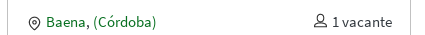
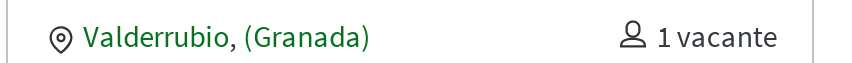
[46,12,157,31] Baena, (Córdoba) -> [83,16,371,54] Valderrubio, (Granada)

